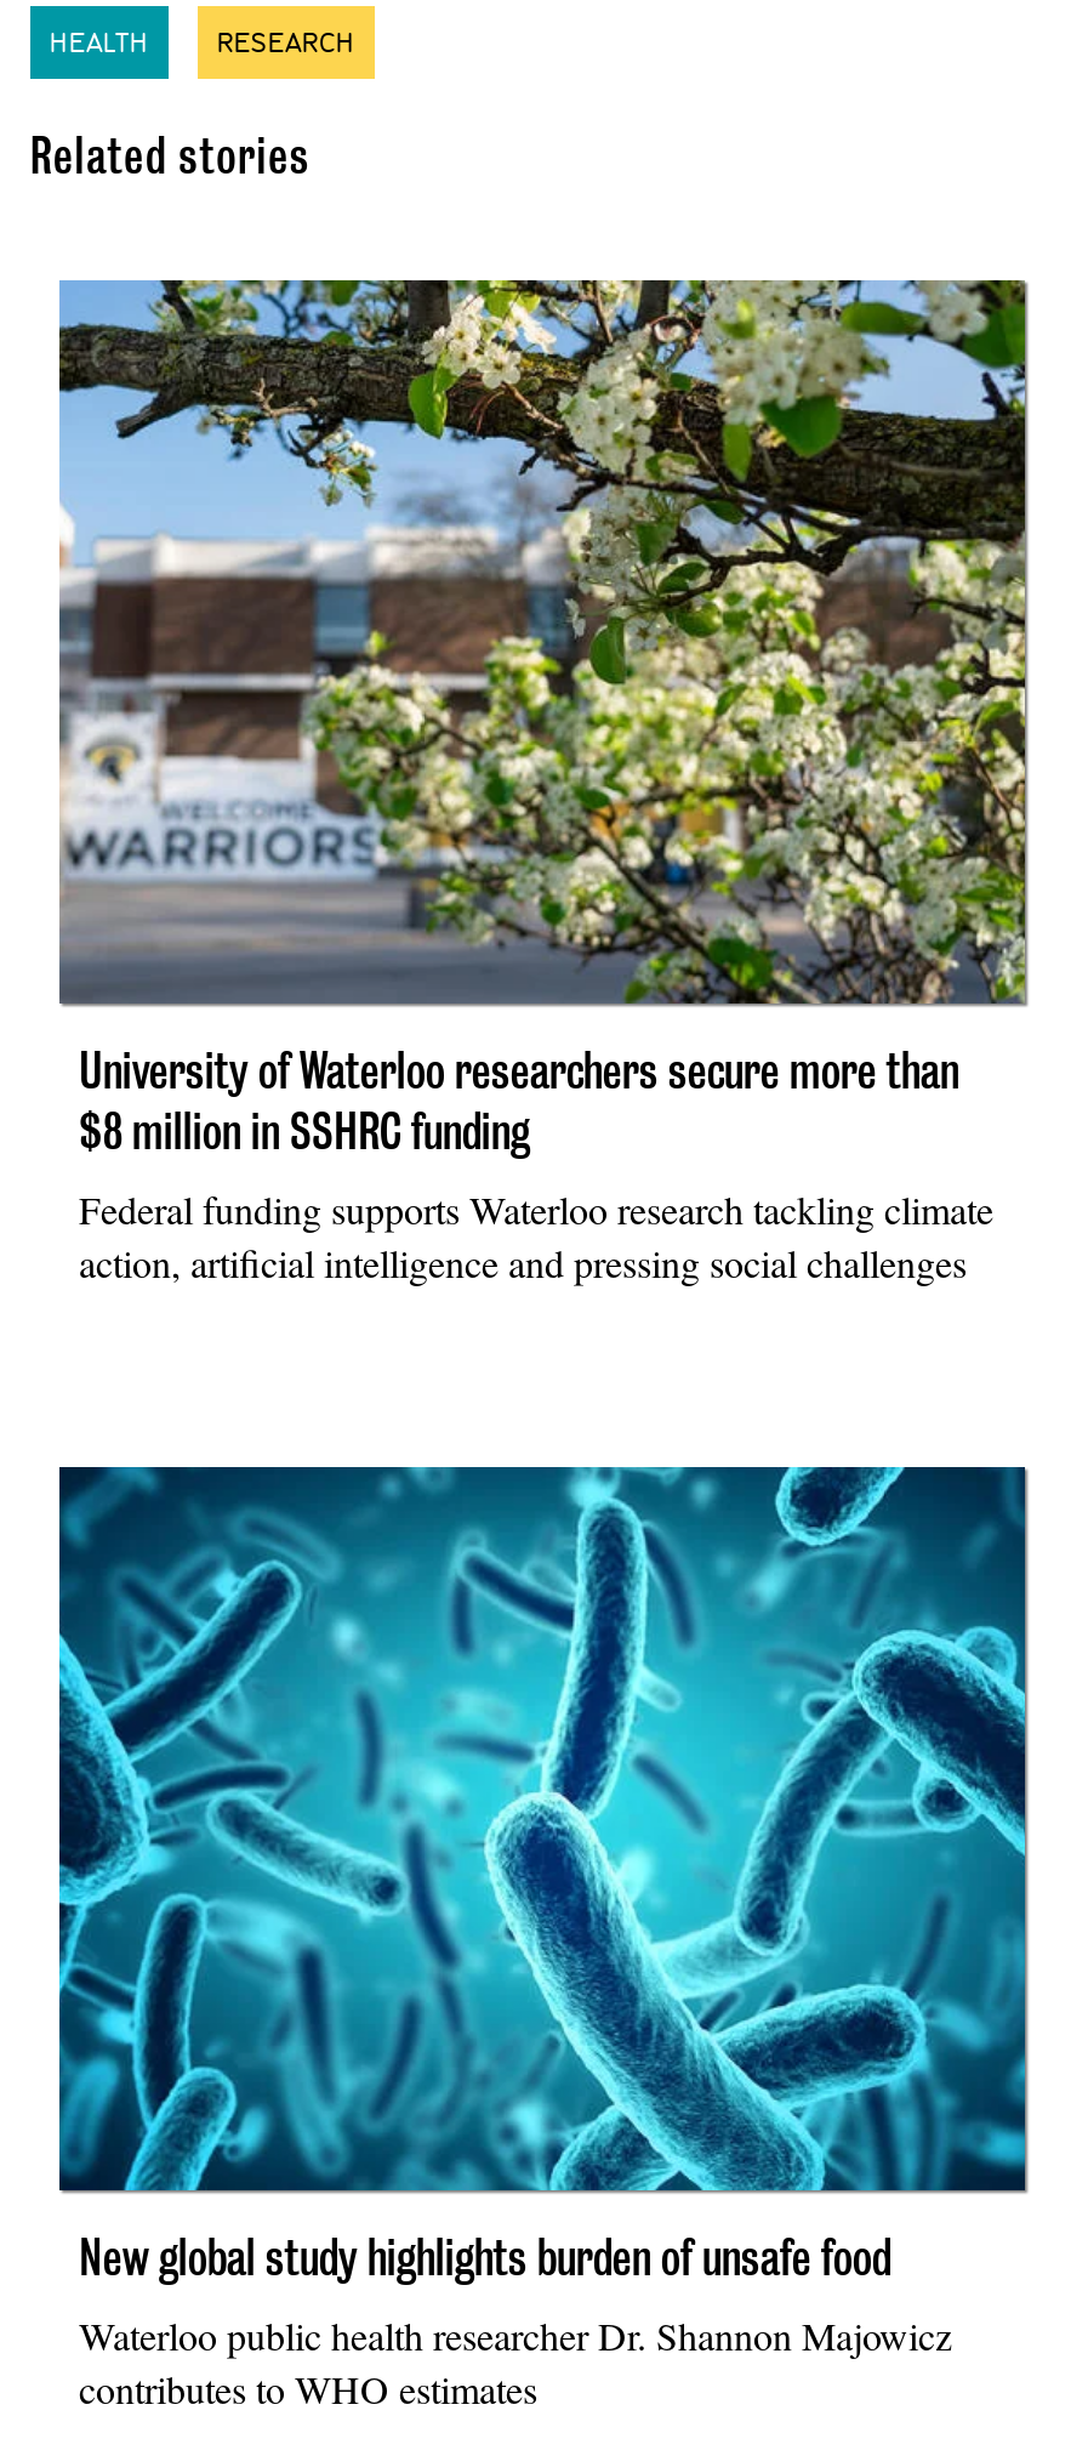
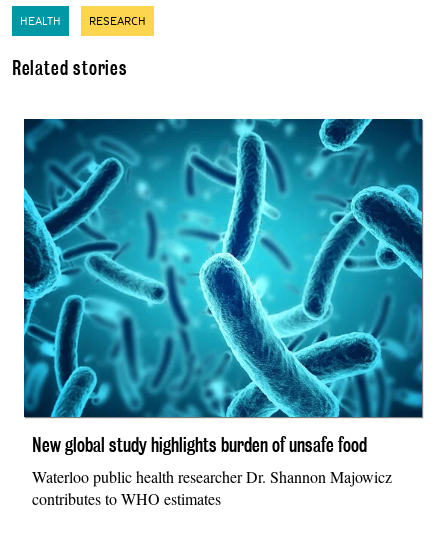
[57,278,1027,1288] [image] | University of Waterloo researchers secure more than | $8 million in SSHRC funding | Federal funding supports Waterloo research tackling climate | action, artificial intelligence and pressing social challenges -> none

